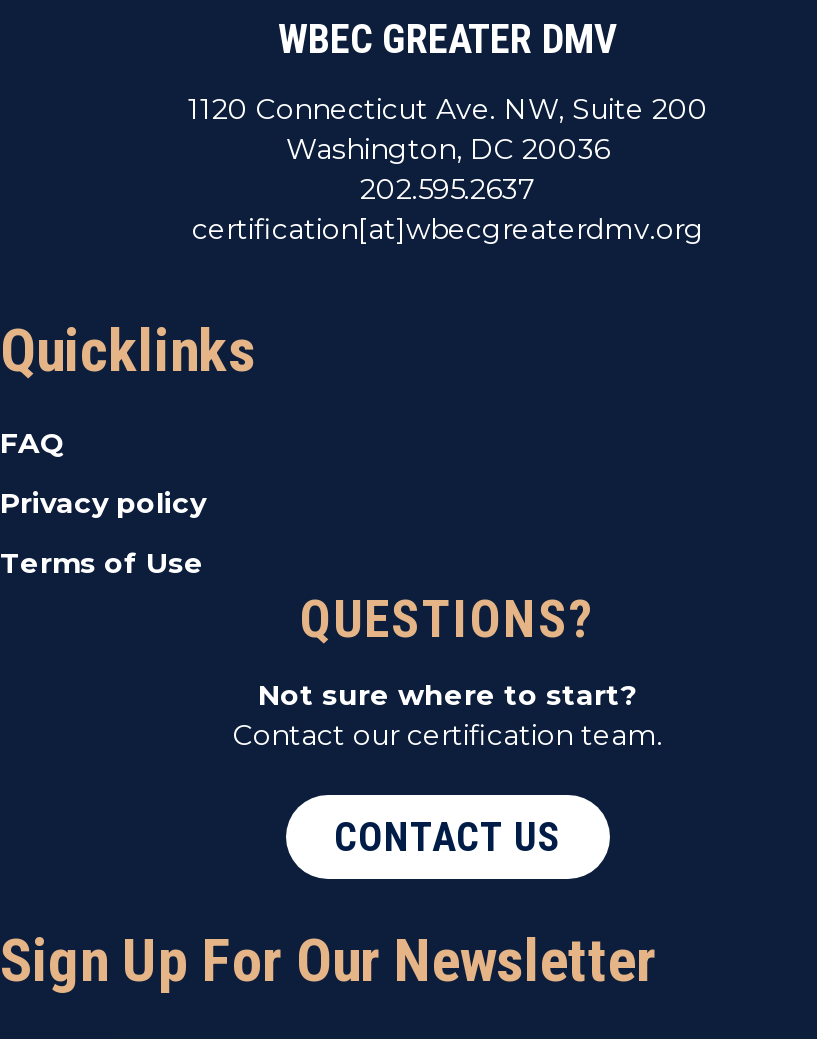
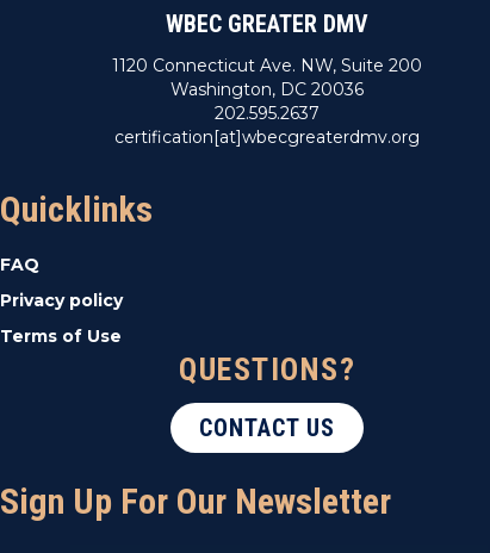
[233,678,663,754] Not sure where to start? | Contact our certification team. -> none

